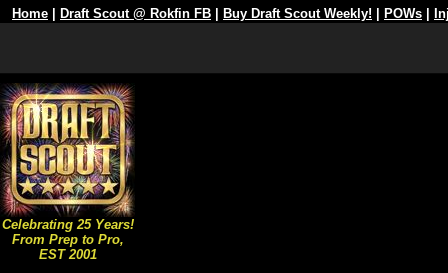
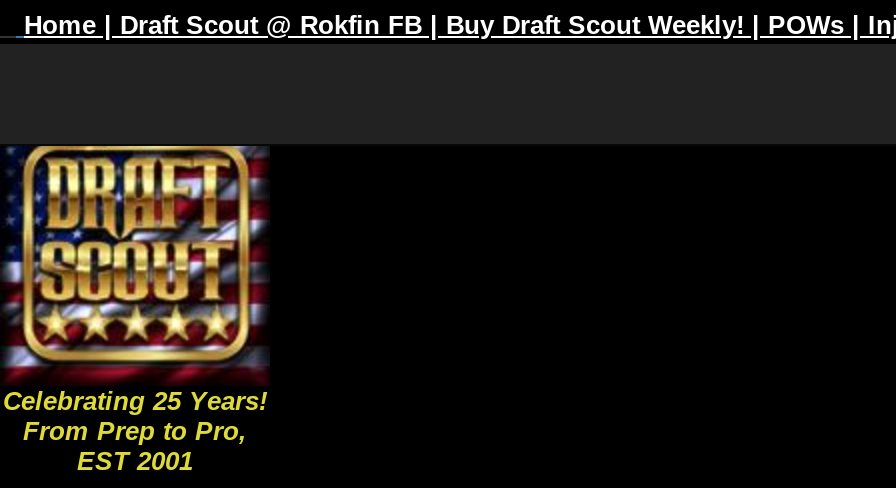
[3,74,133,215] [image] -> [6,144,268,382] [image]

